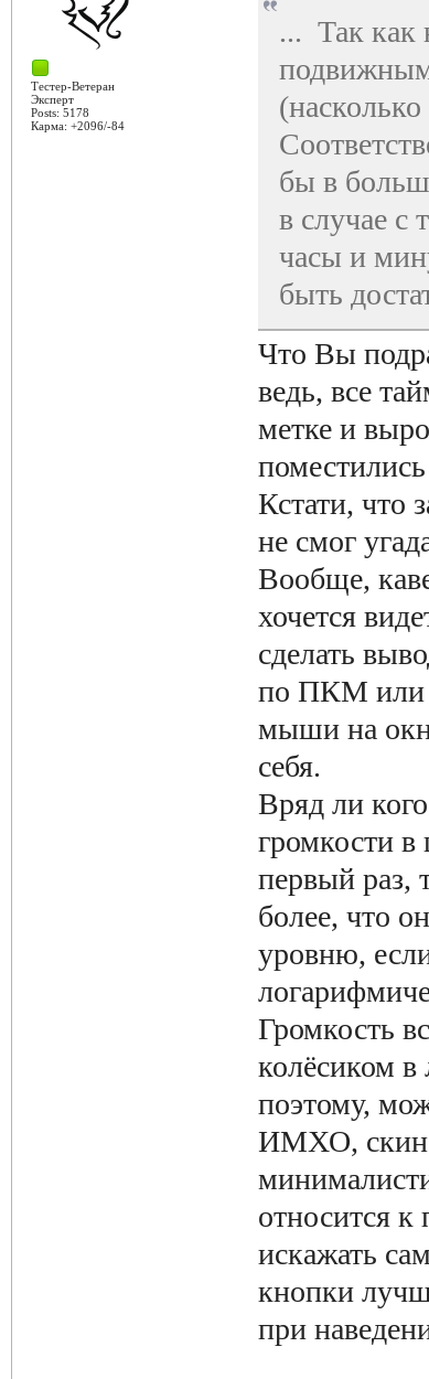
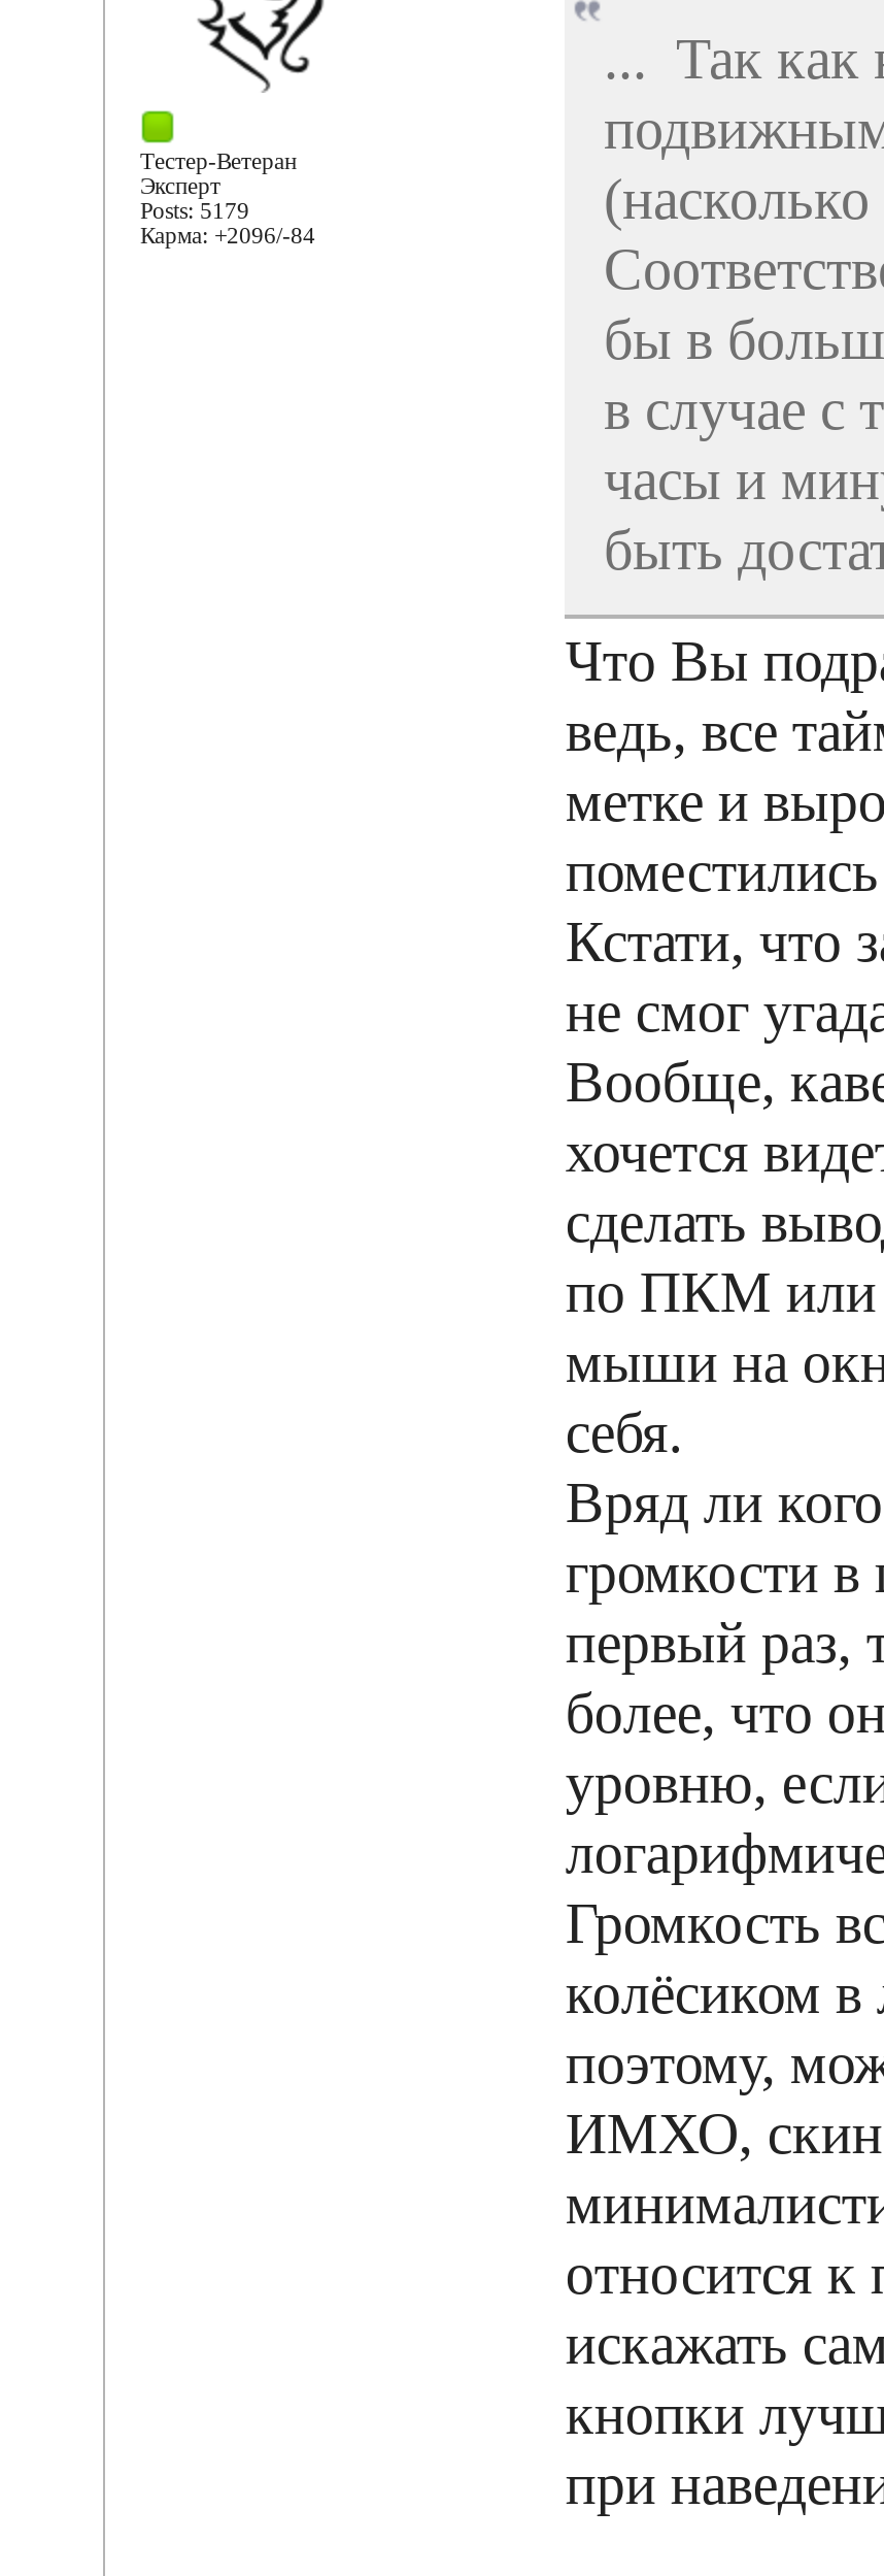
[31,106,89,119] Posts: 5178 -> [140,198,249,223] Posts: 5179

